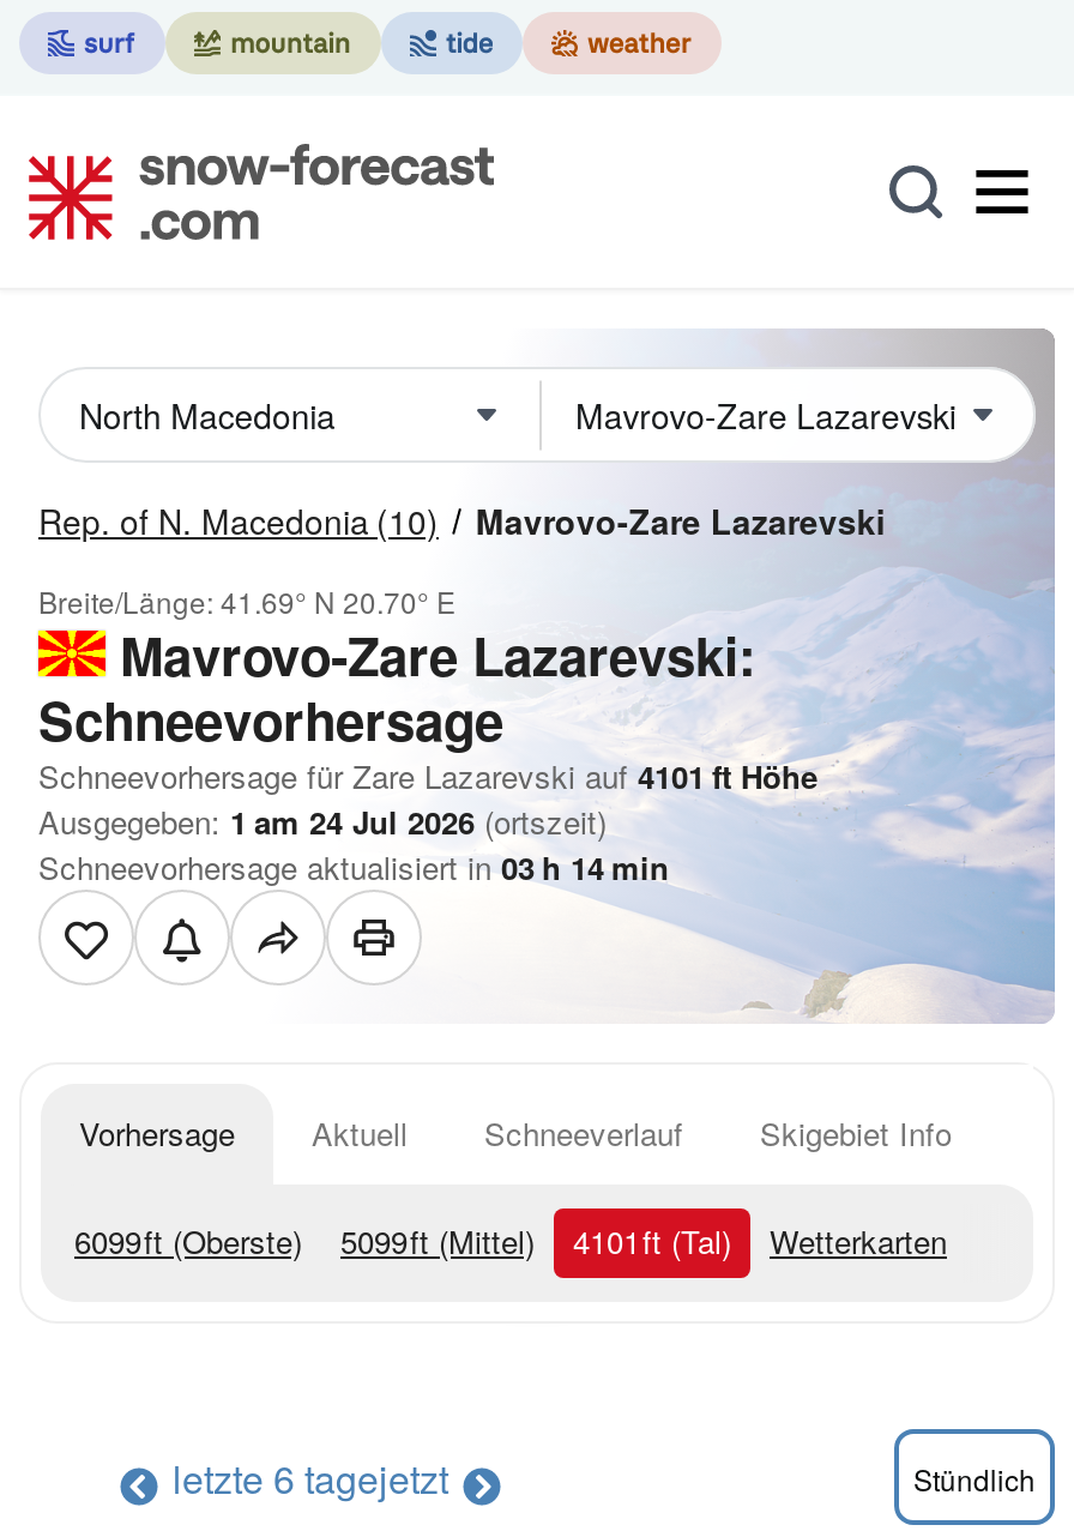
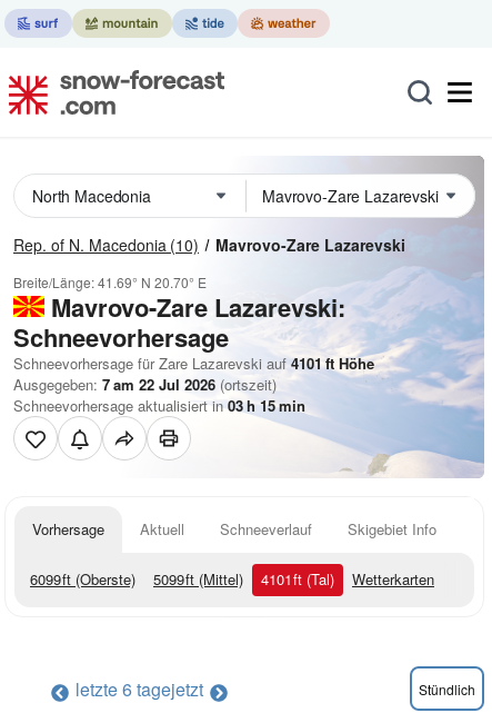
[38,798,607,844] Ausgegeben: 1 am 24 Jul 2026 (ortszeit) -> [13,374,277,395] Ausgegeben: 7 am 22 Jul 2026 (ortszeit)
[38,844,669,890] Schneevorhersage aktualisiert in 03 h 14 min -> [13,395,305,416] Schneevorhersage aktualisiert in 03 h 15 min

